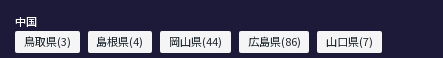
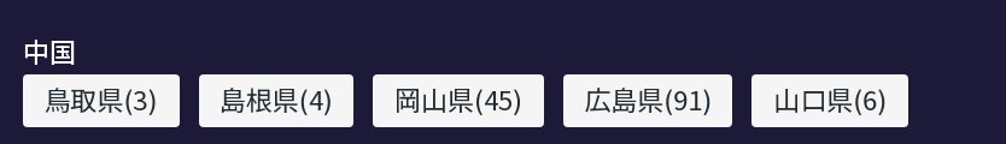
[169,33,222,49] 岡山県(44) -> [394,79,522,118] 岡山県(45)
[248,33,301,49] 広島県(86) -> [584,79,712,118] 広島県(91)
[326,33,373,49] 山口県(7) -> [774,79,887,118] 山口県(6)

